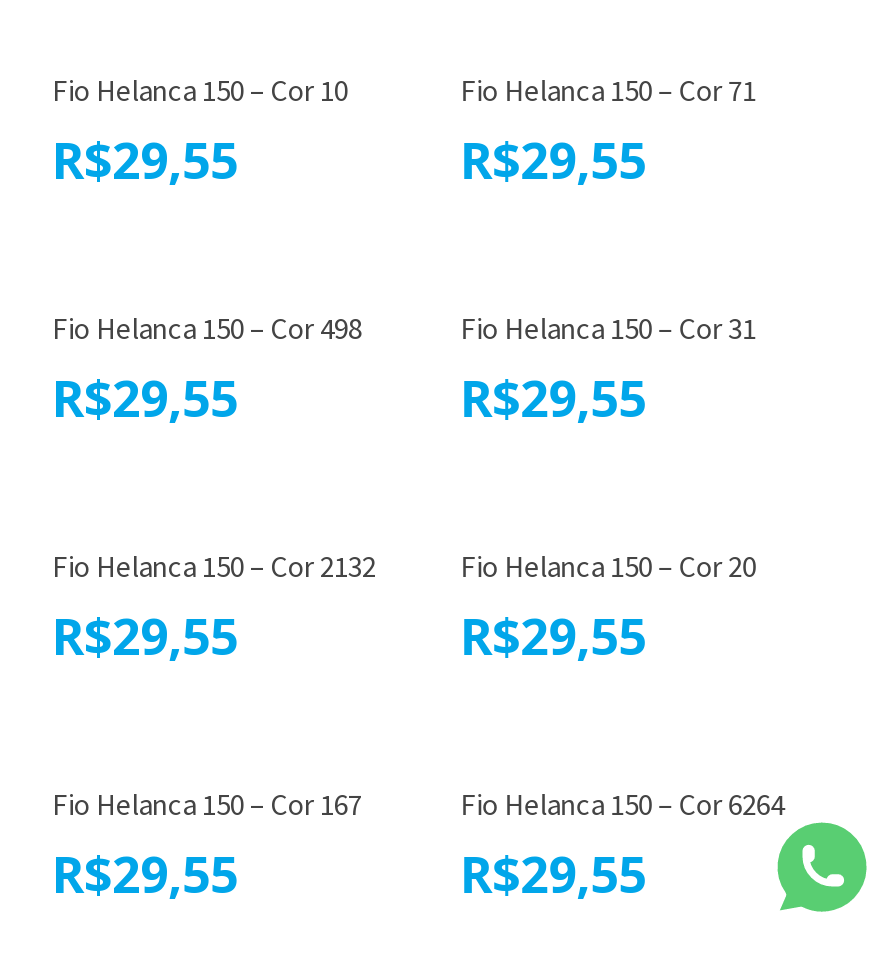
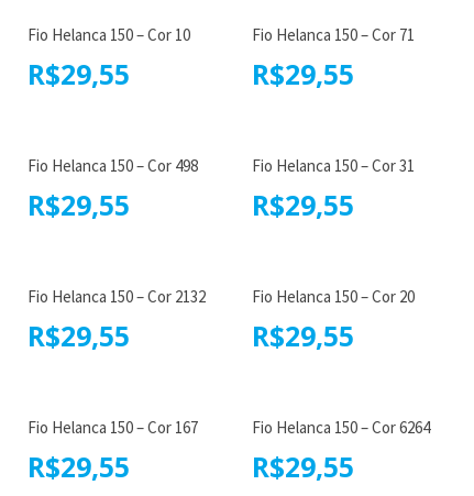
[776,820,868,914] [image] -> none

